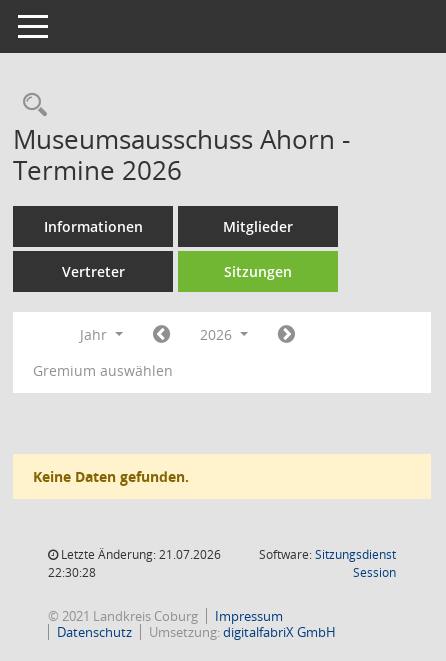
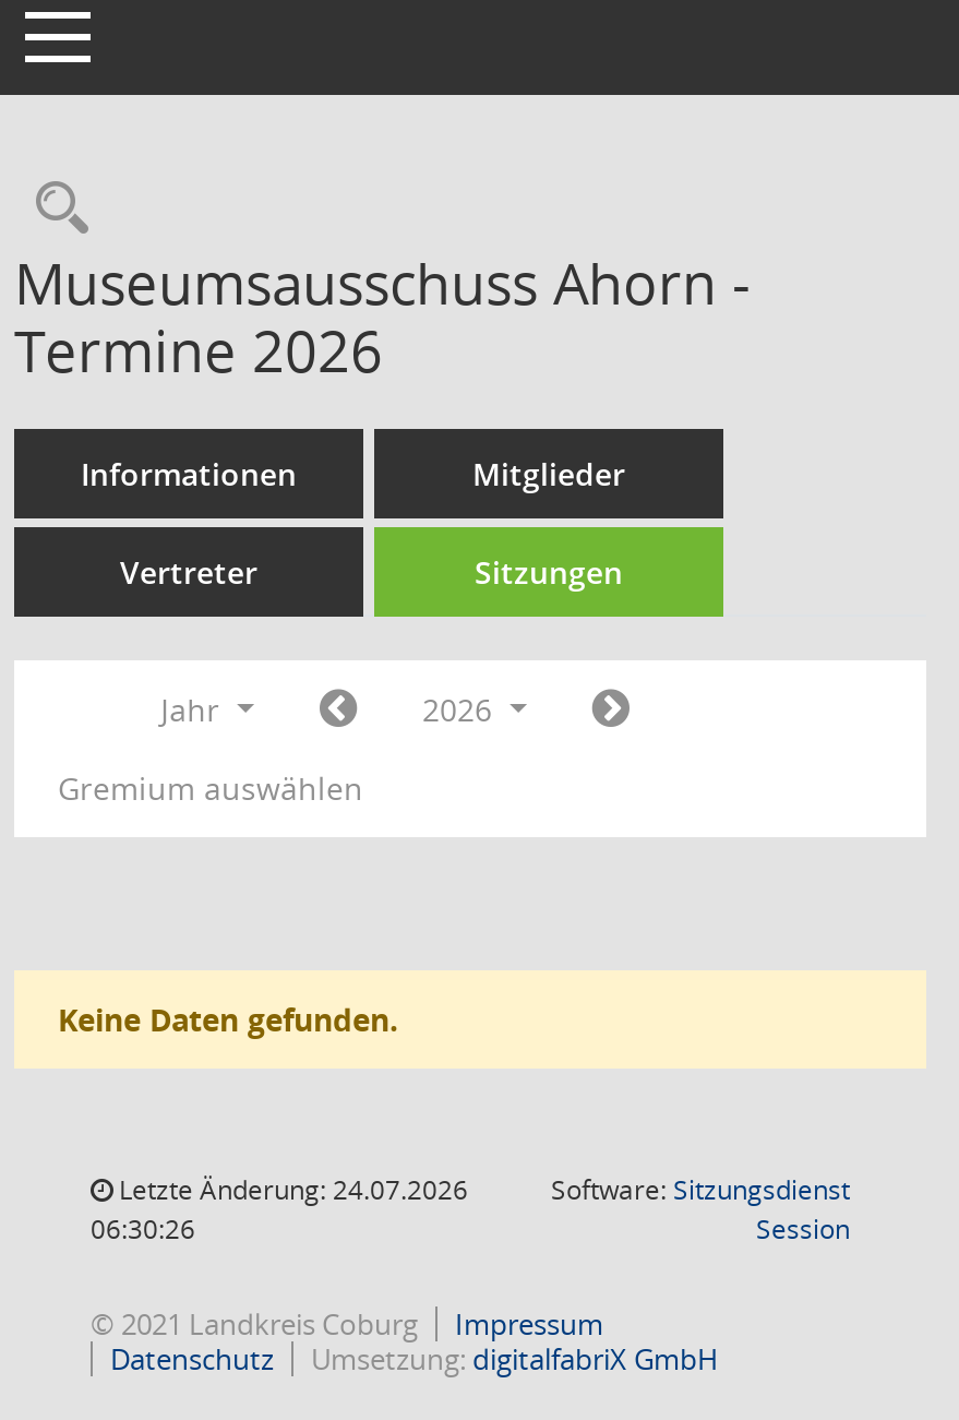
[58,546,221,563] Letzte Änderung: 21.07.2026 -> [112,1171,468,1208] Letzte Änderung: 24.07.2026
[48,564,96,581] 22:30:28 -> [91,1210,195,1248] 06:30:26

